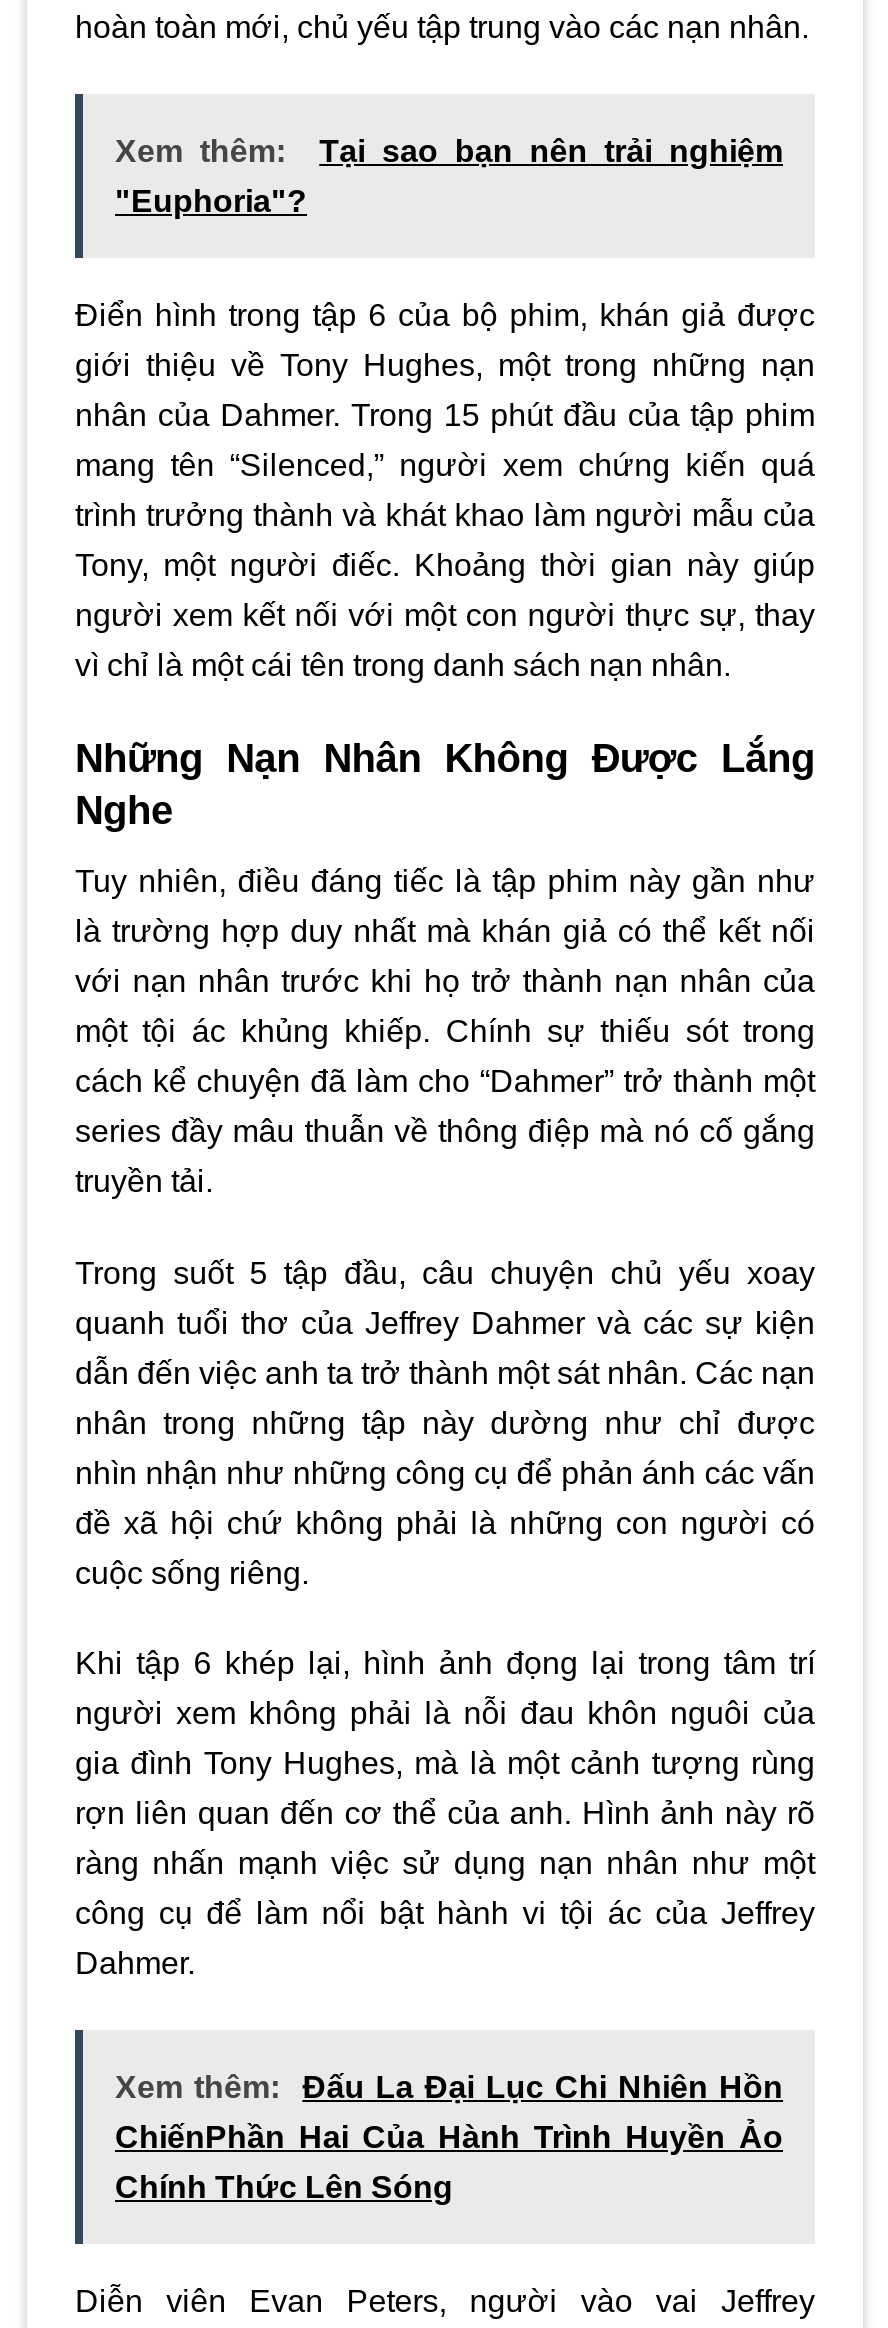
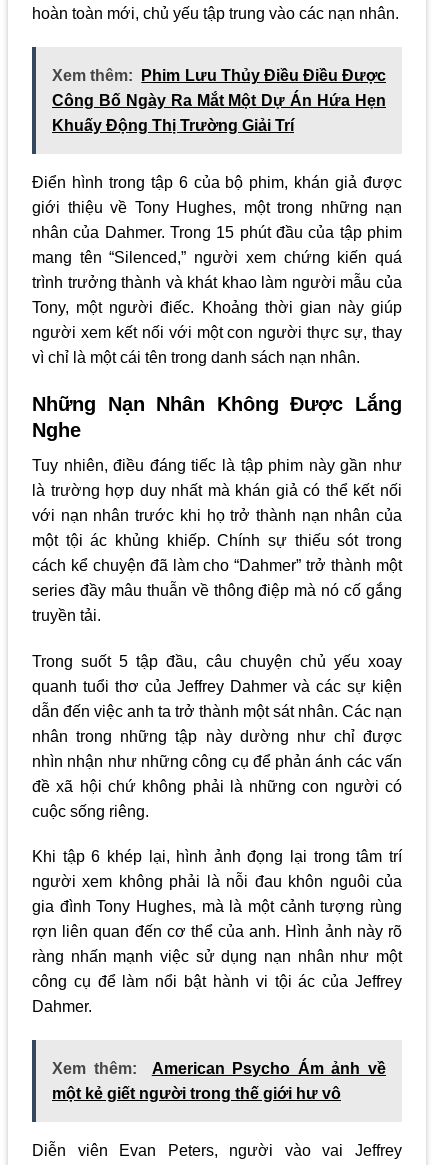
[115,134,783,218] Xem thêm: | Tại sao bạn nên trải nghiệm | "Euphoria"? -> [52,67,386,134] Xem thêm: Phim Lưu Thủy Điều Điều Được | Công Bố Ngày Ra Mắt Một Dự Án Hứa Hẹn | Khuấy Động Thị Trường Giải Trí
moved [75,298,815,2104] -> [32,174,402,1077]: Điển hình trong tập 6 của bộ phim, khán giả được | giới thiệu về Tony Hughes, một trong những nạn | nhân của Dahmer. Trong 15 phút đầu của tập phim | ... | Dahmer. | Xem thêm:
[115,2070,783,2204] Đấu La Đại Lục Chi Nhiên Hồn | ChiếnPhần Hai Của Hành Trình Huyền Ảo | Chính Thức Lên Sóng -> [52,1060,386,1102] American Psycho Ám ảnh về | một kẻ giết người trong thế giới hư vô

